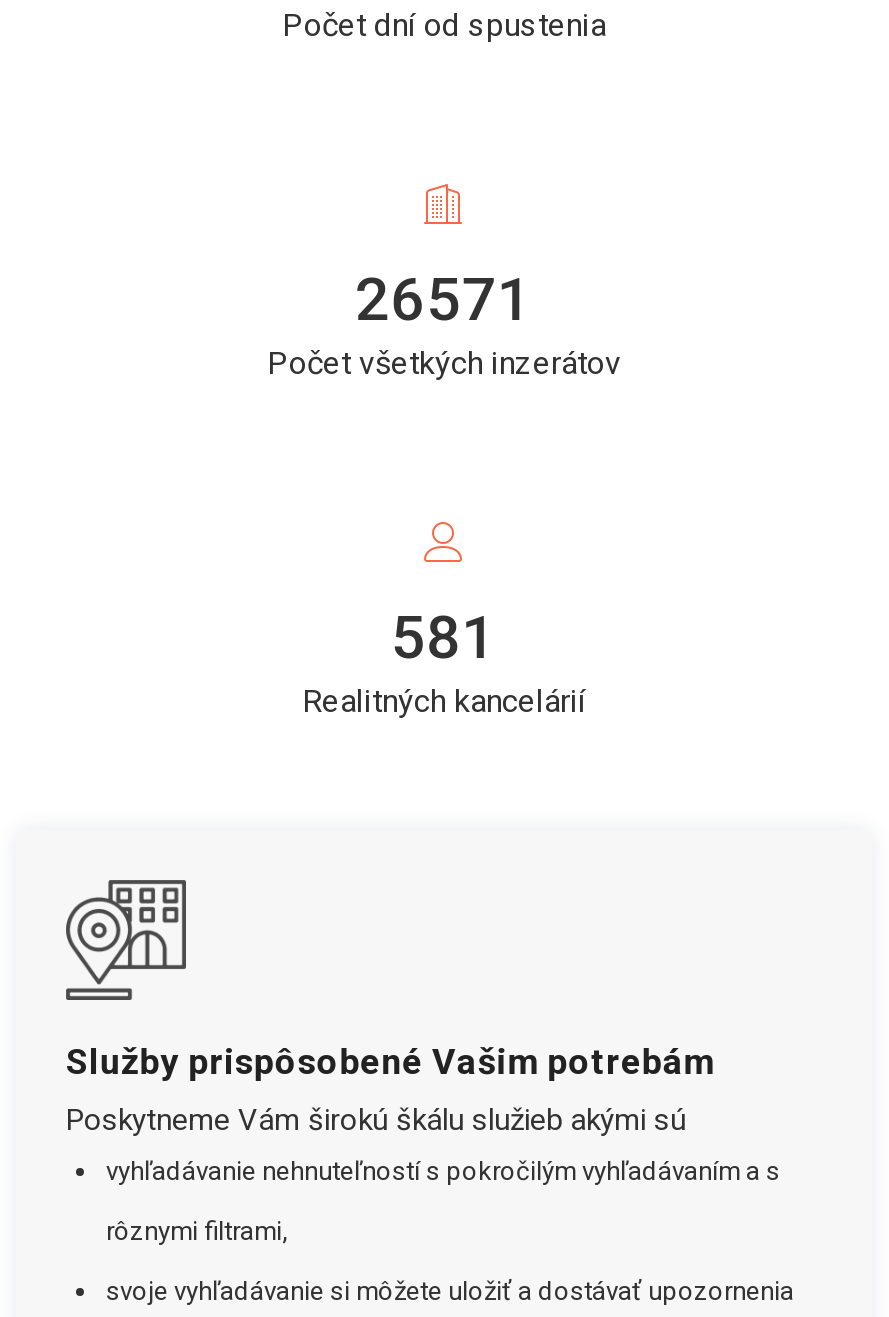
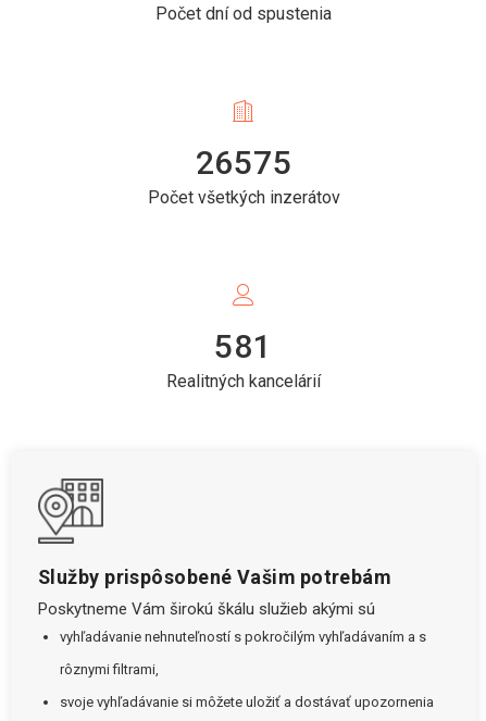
[355,264,533,334] 26571 -> [195,144,292,182] 26575

